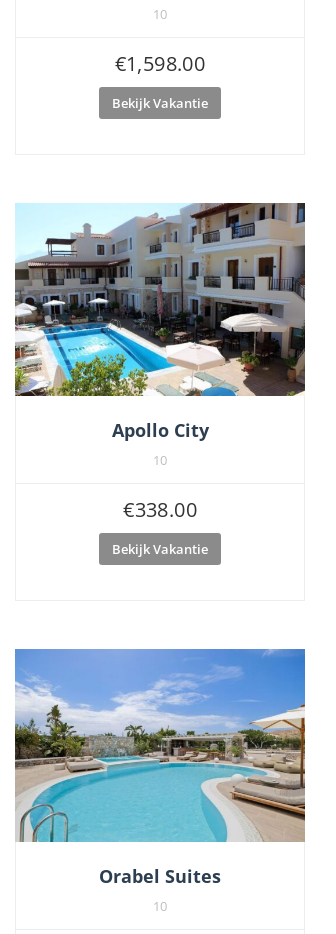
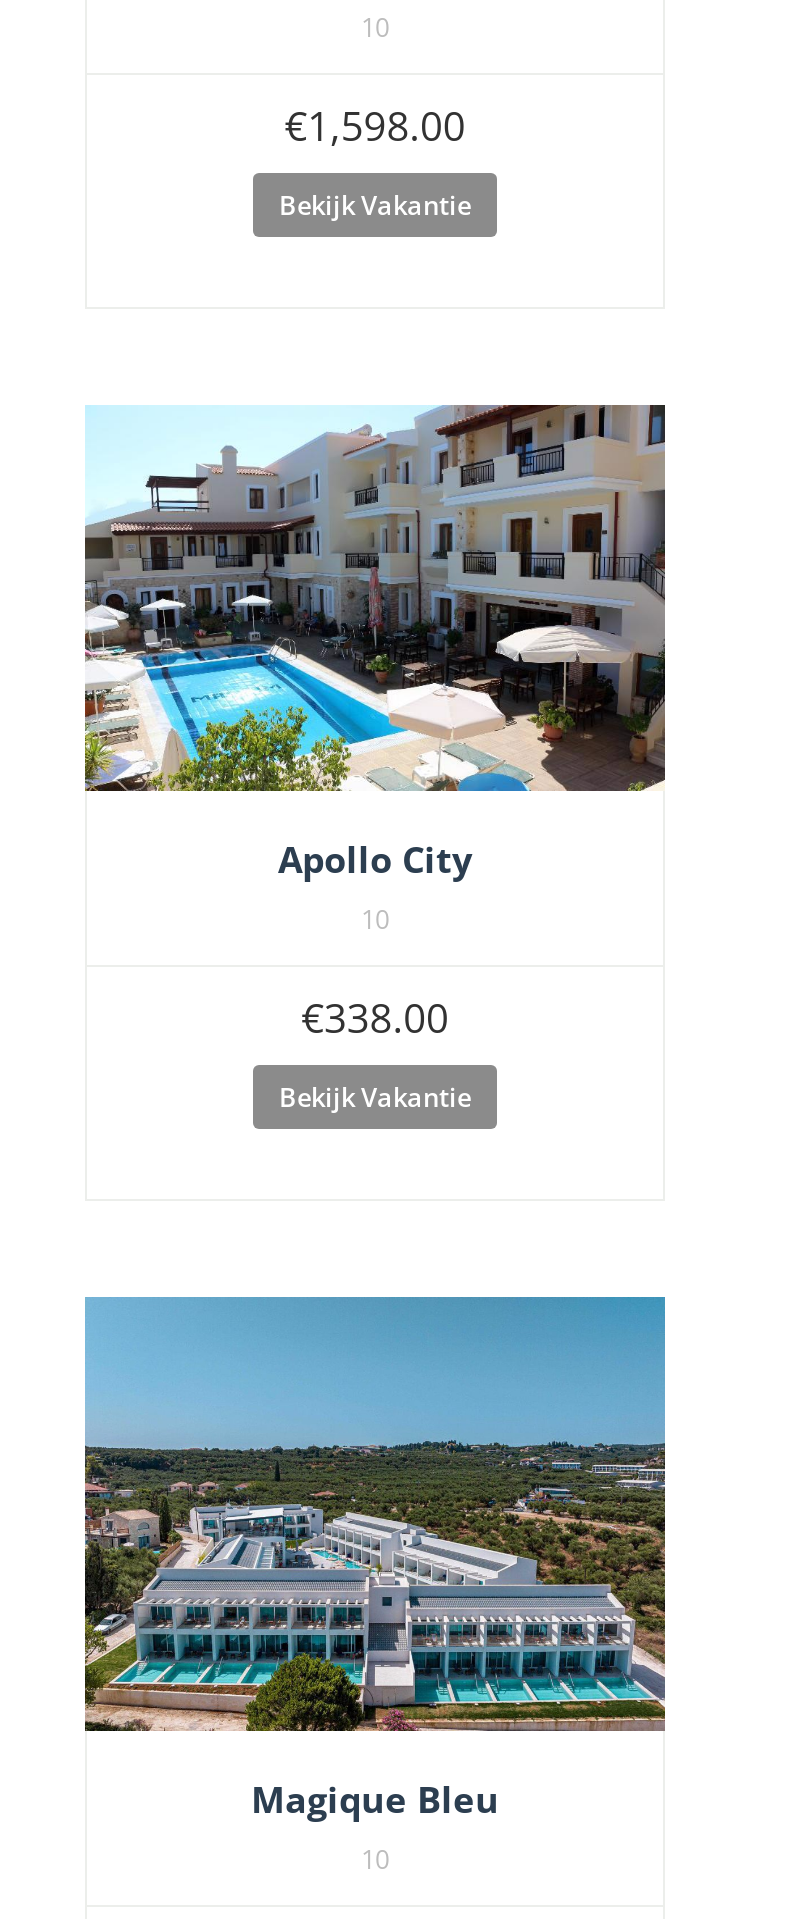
[15,649,305,888] [image] | Orabel Suites -> [83,1296,667,1824] [image] | Magique Bleu

